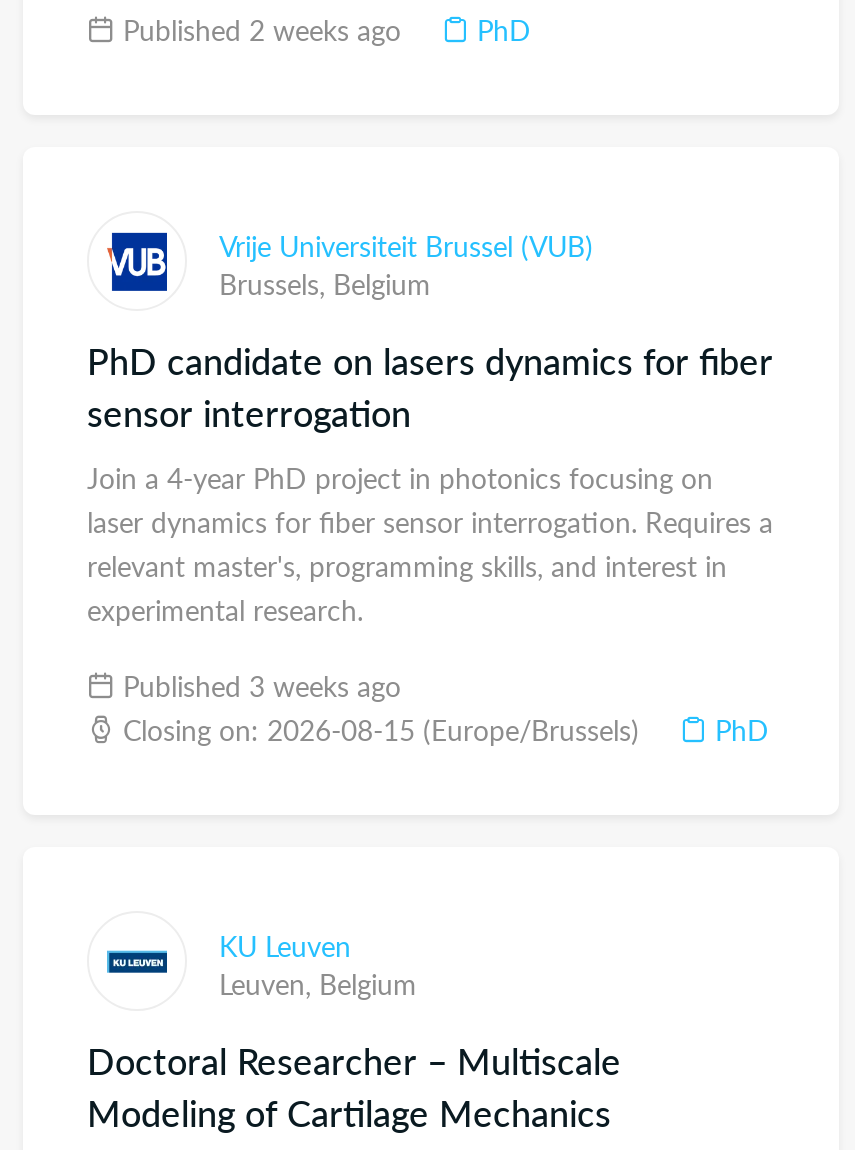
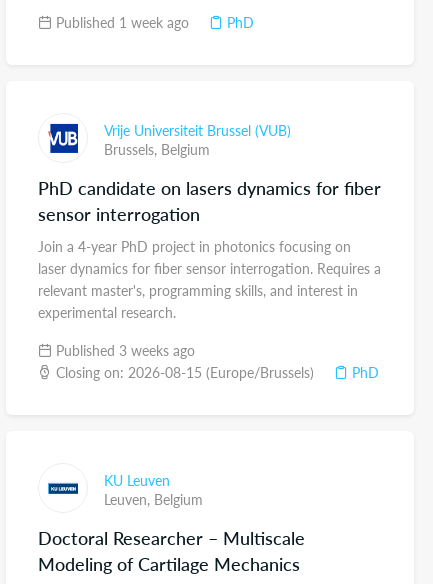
[115,9,401,49] Published 2 weeks ago -> [52,12,189,32] Published 1 week ago

